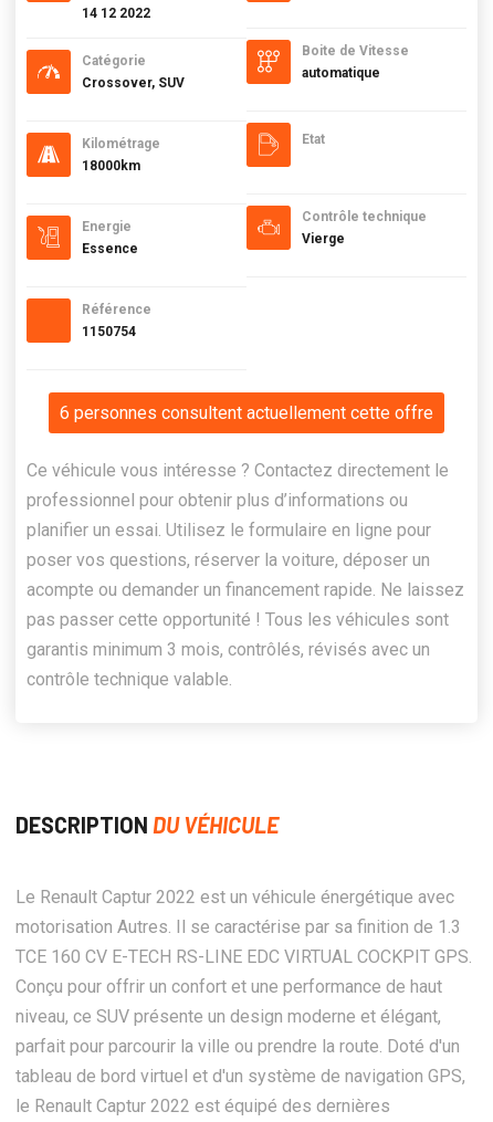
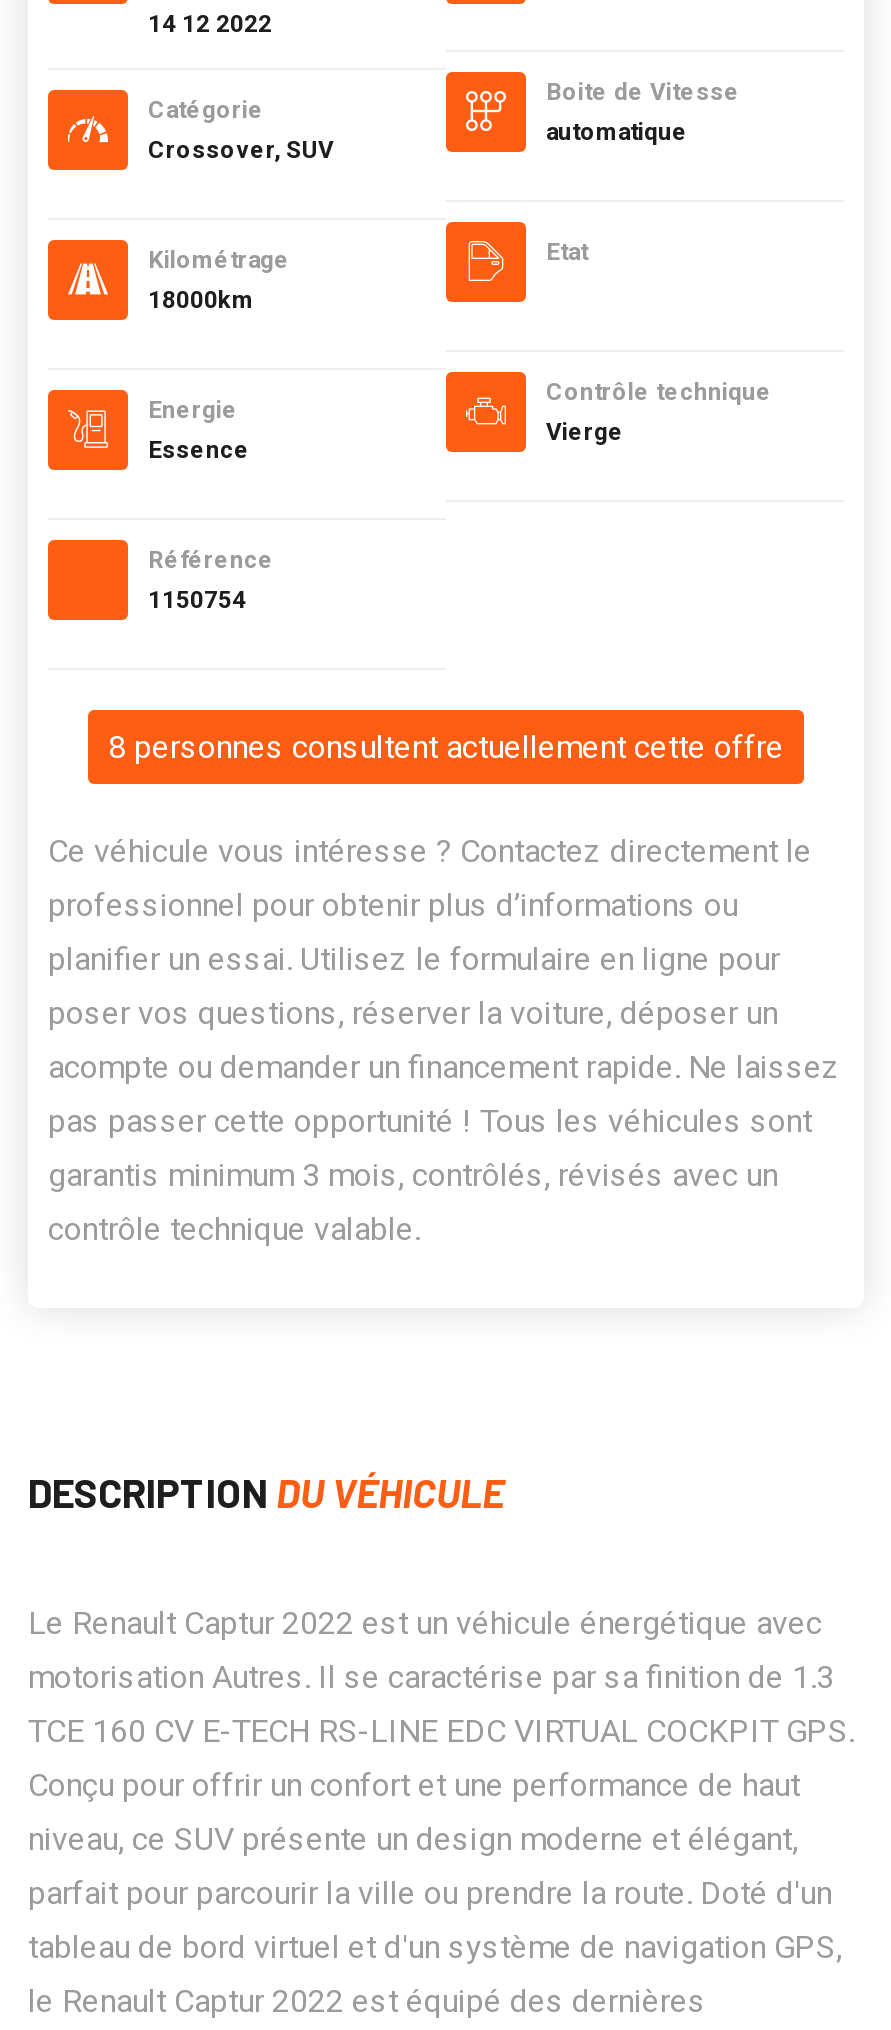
[60,402,433,423] 6 personnes consultent actuellement cette offre -> [108,728,784,766] 8 personnes consultent actuellement cette offre

